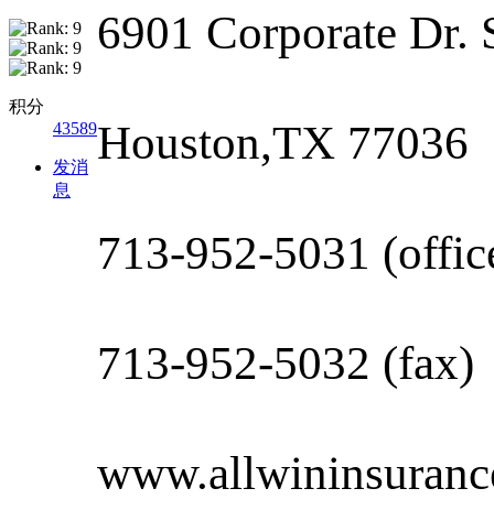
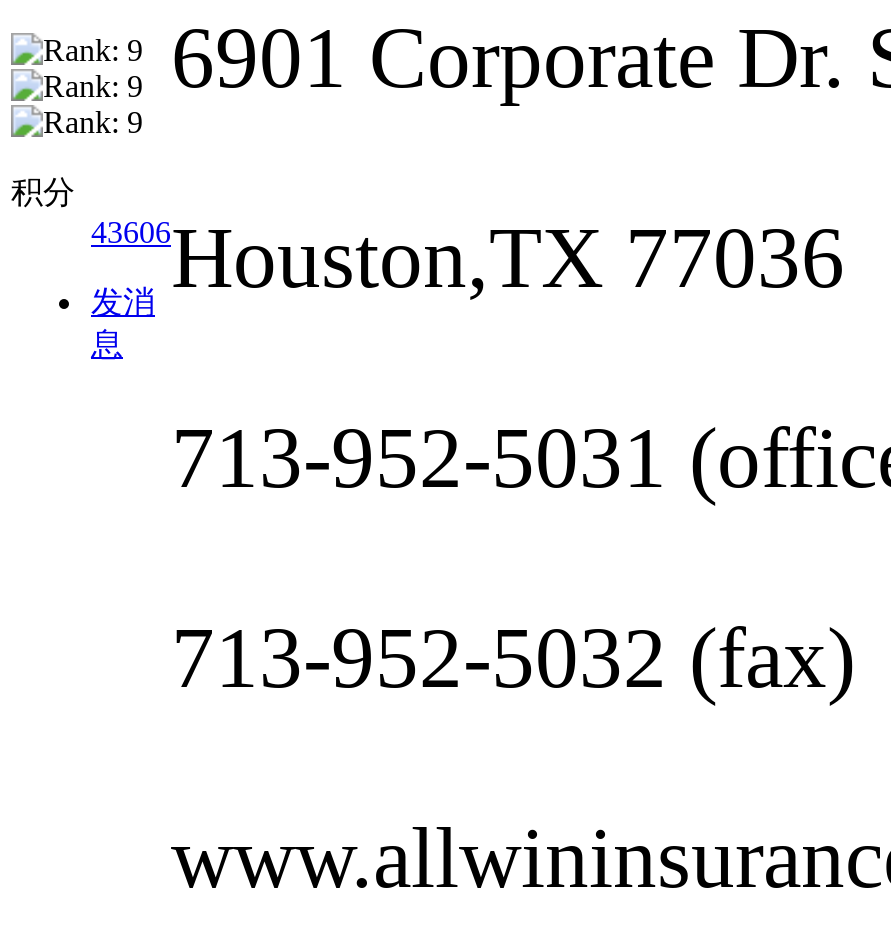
[53,115,469,176] 43589 发消 Houston,TX 77036 -> [91,209,845,319] 43606 发消 Houston,TX 77036

